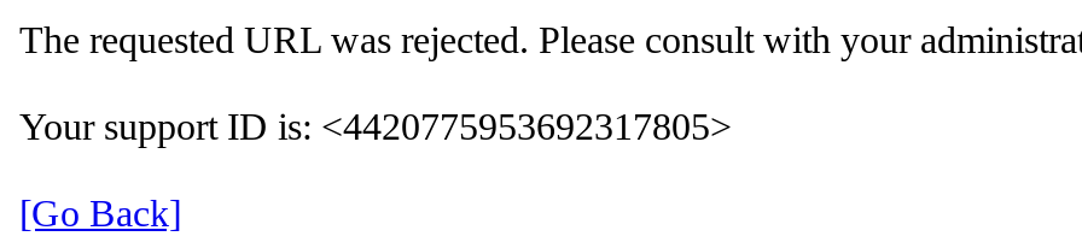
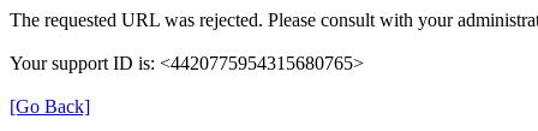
[19,106,732,147] Your support ID is: <4420775953692317805> -> [10,53,364,73] Your support ID is: <4420775954315680765>

